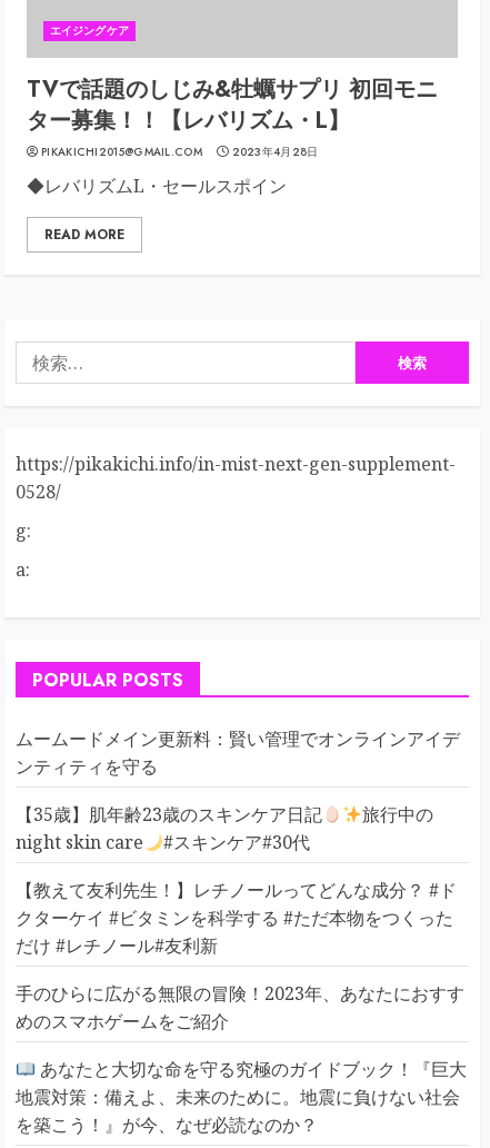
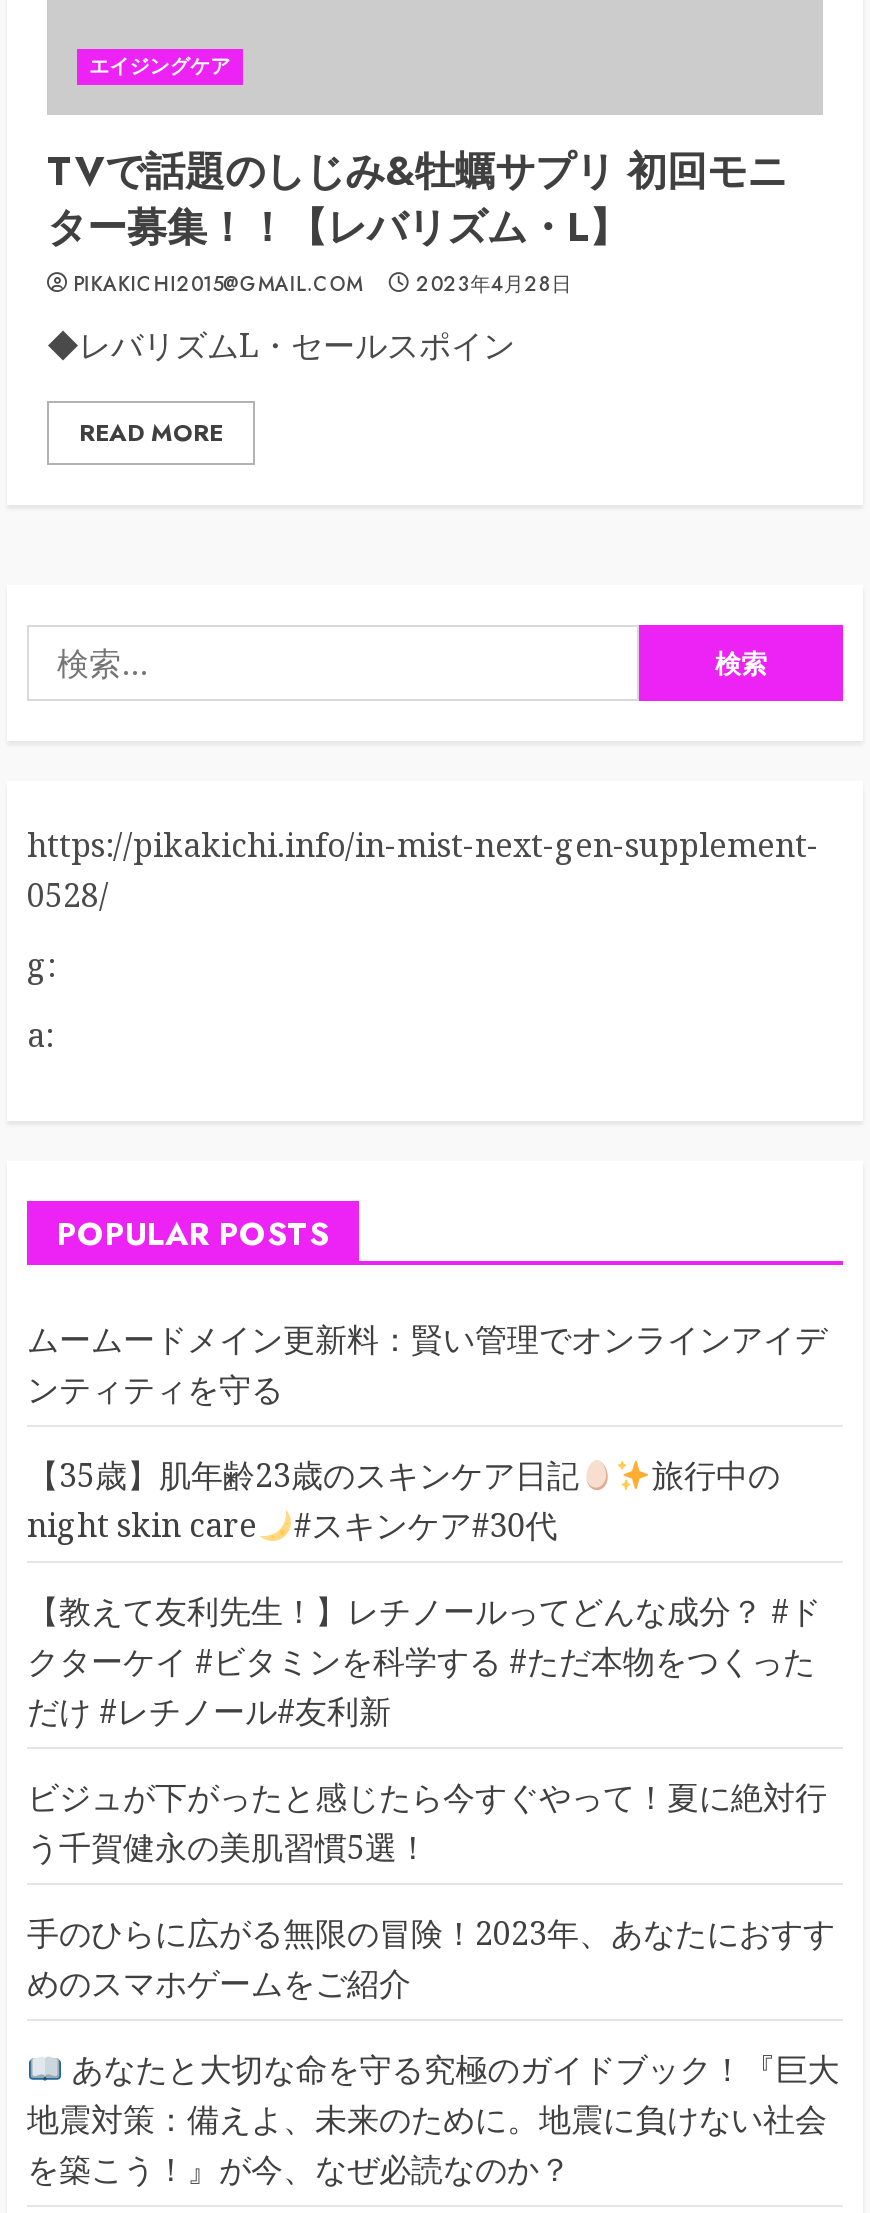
none -> [27,1775,827,1869] ビジュが下がったと感じたら今すぐやって！夏に絶対行 | う千賀健永の美肌習慣5選！

